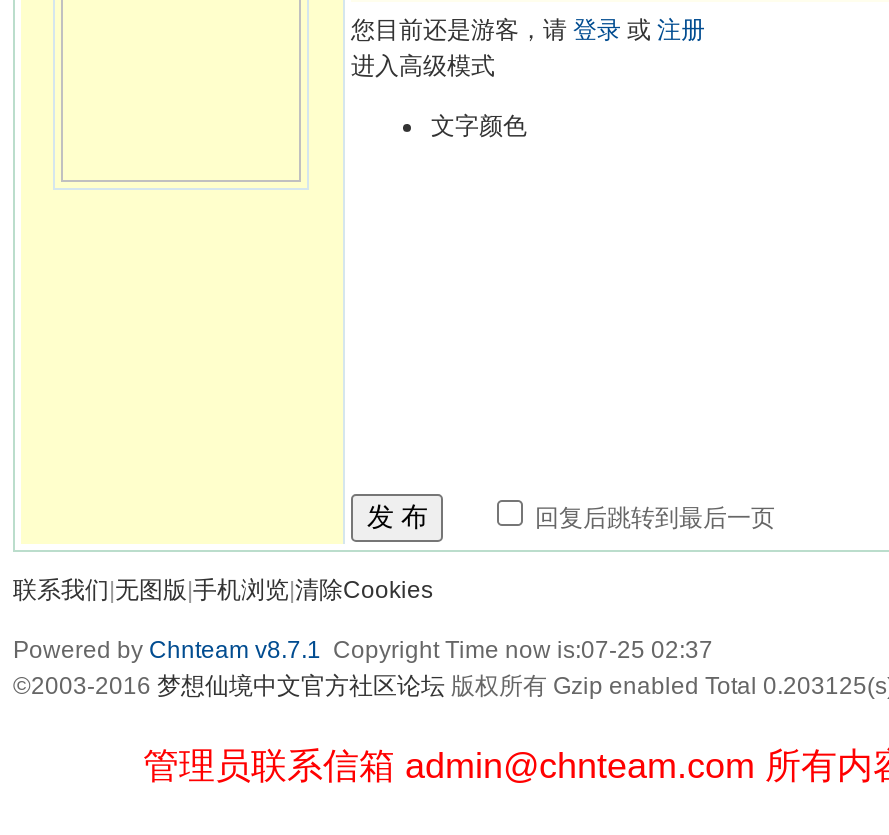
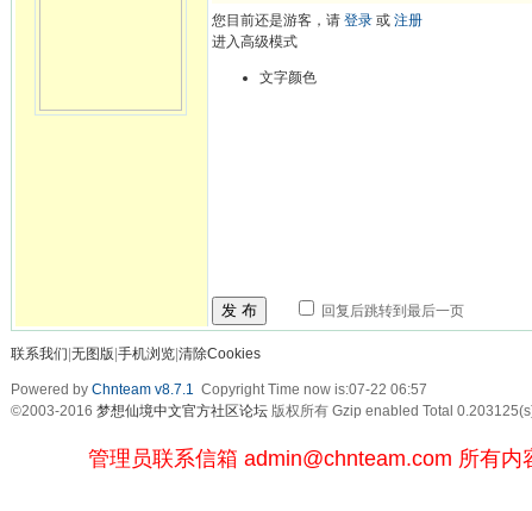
[13,636,713,664] Powered by Chnteam v8.7.1 Copyright Time now is:07-25 02:37 -> [11,381,427,398] Powered by Chnteam v8.7.1 Copyright Time now is:07-22 06:57

